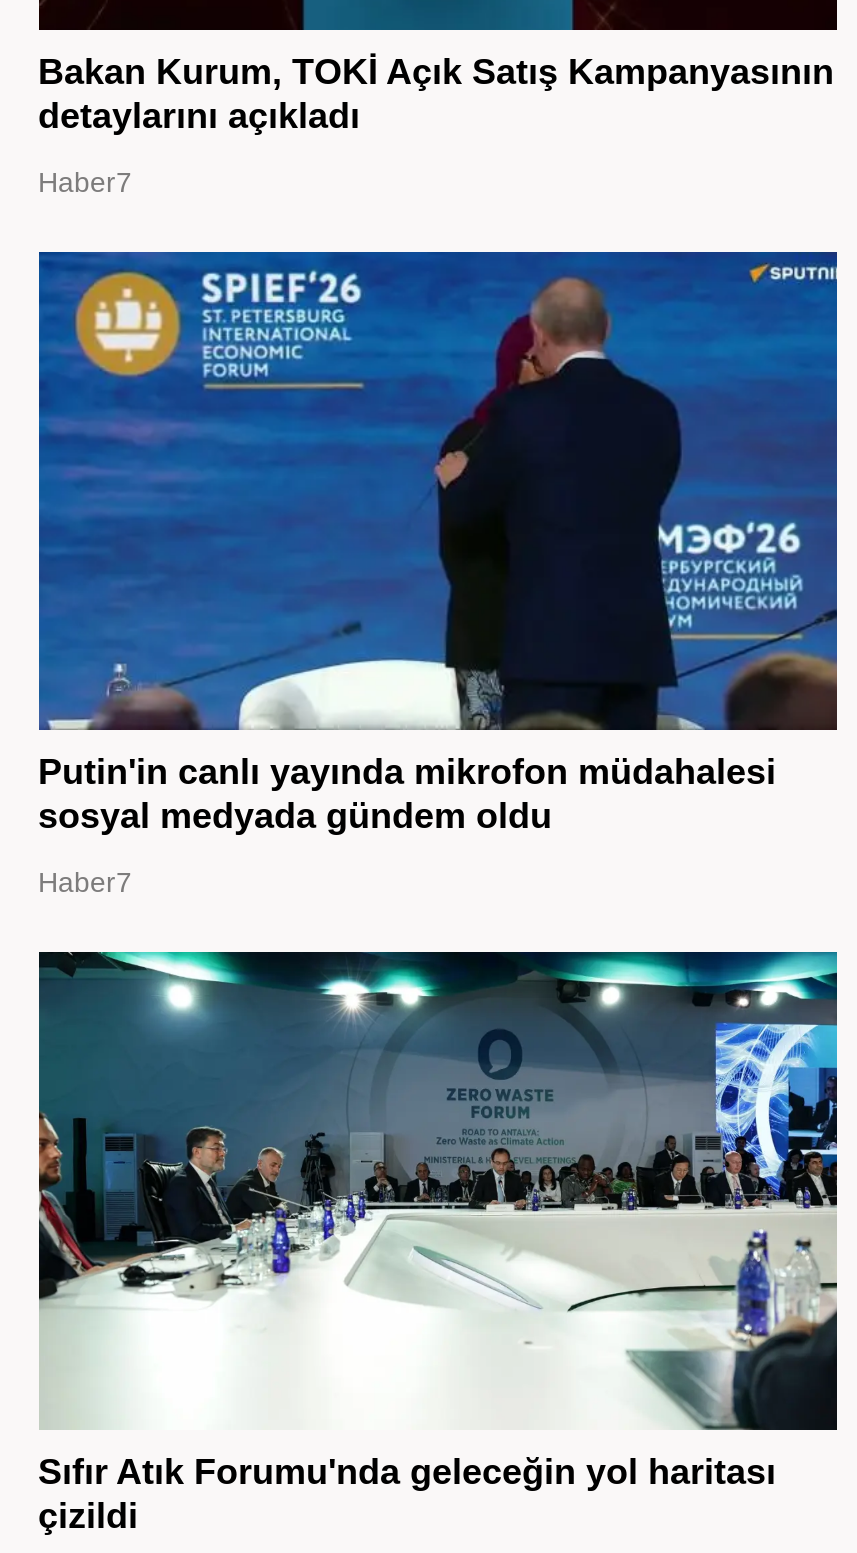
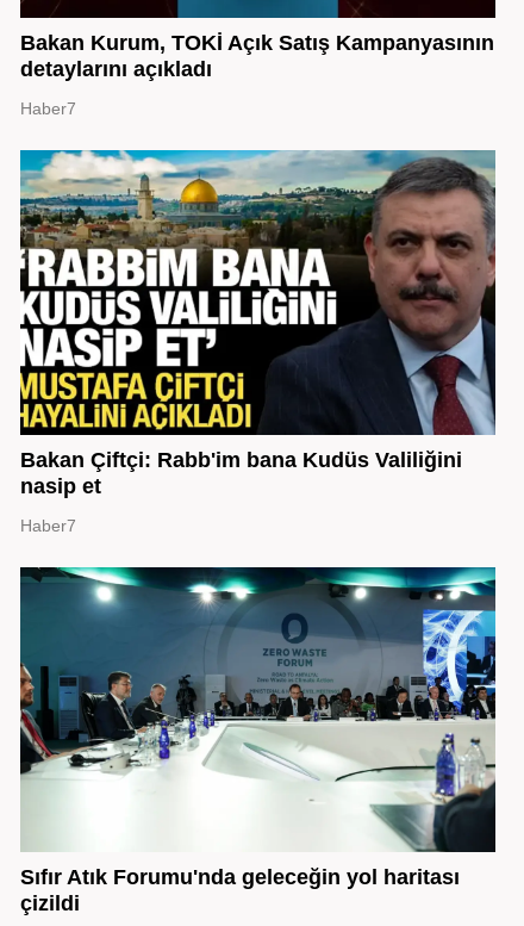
[37,250,839,836] [image] | Putin'in canlı yayında mikrofon müdahalesi | sosyal medyada gündem oldu -> [19,149,497,498] [image] | Bakan Çiftçi: Rabb'im bana Kudüs Valiliğini | nasip et

